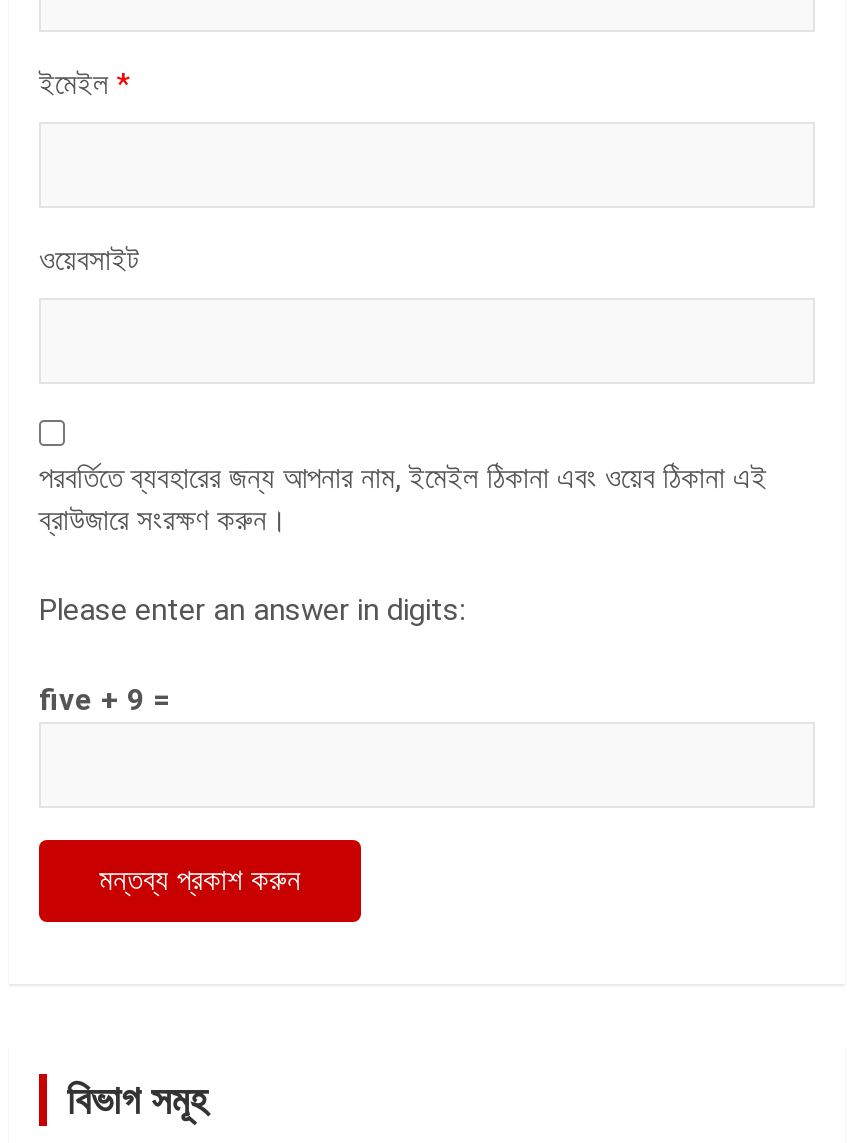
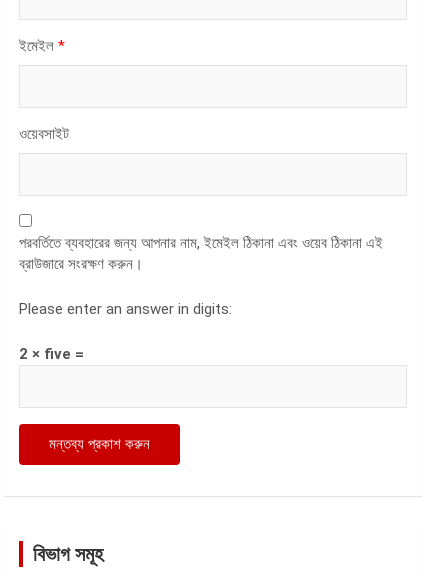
[39,682,171,718] five + 9 = -> [19,345,84,363] 2 × five =

